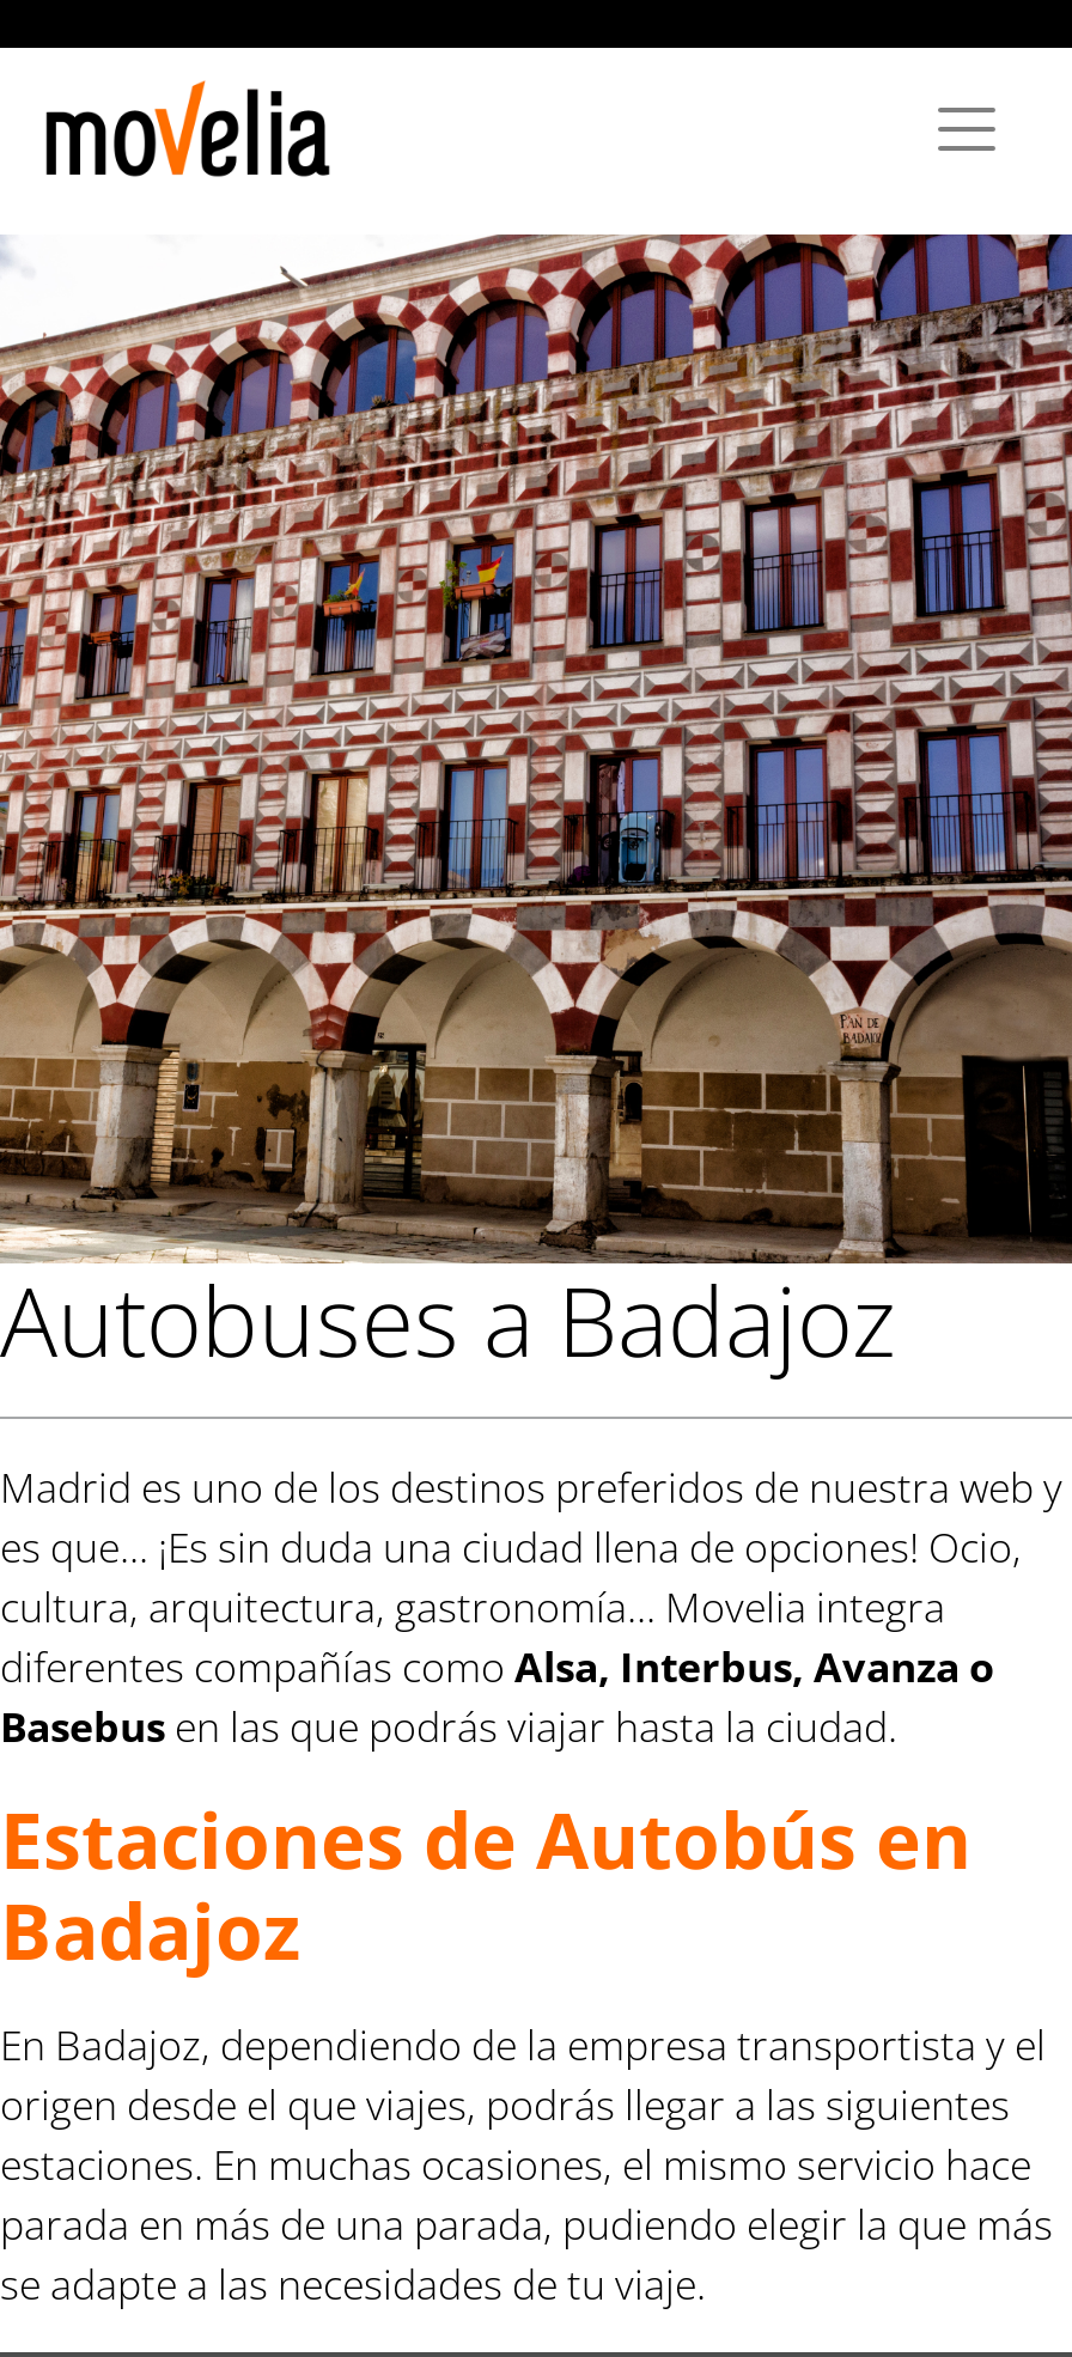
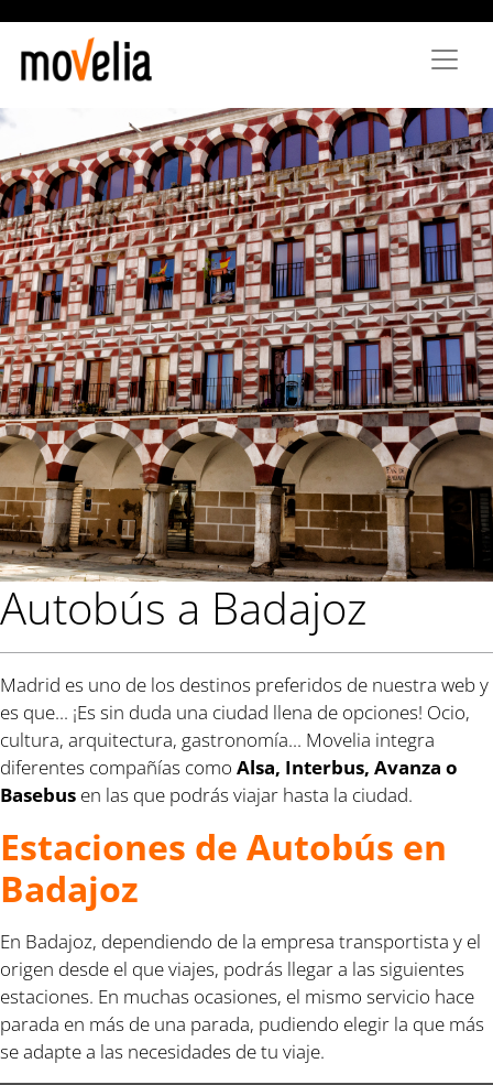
[0,1253,895,1385] Autobuses a Badajoz -> [0,577,366,637] Autobús a Badajoz

